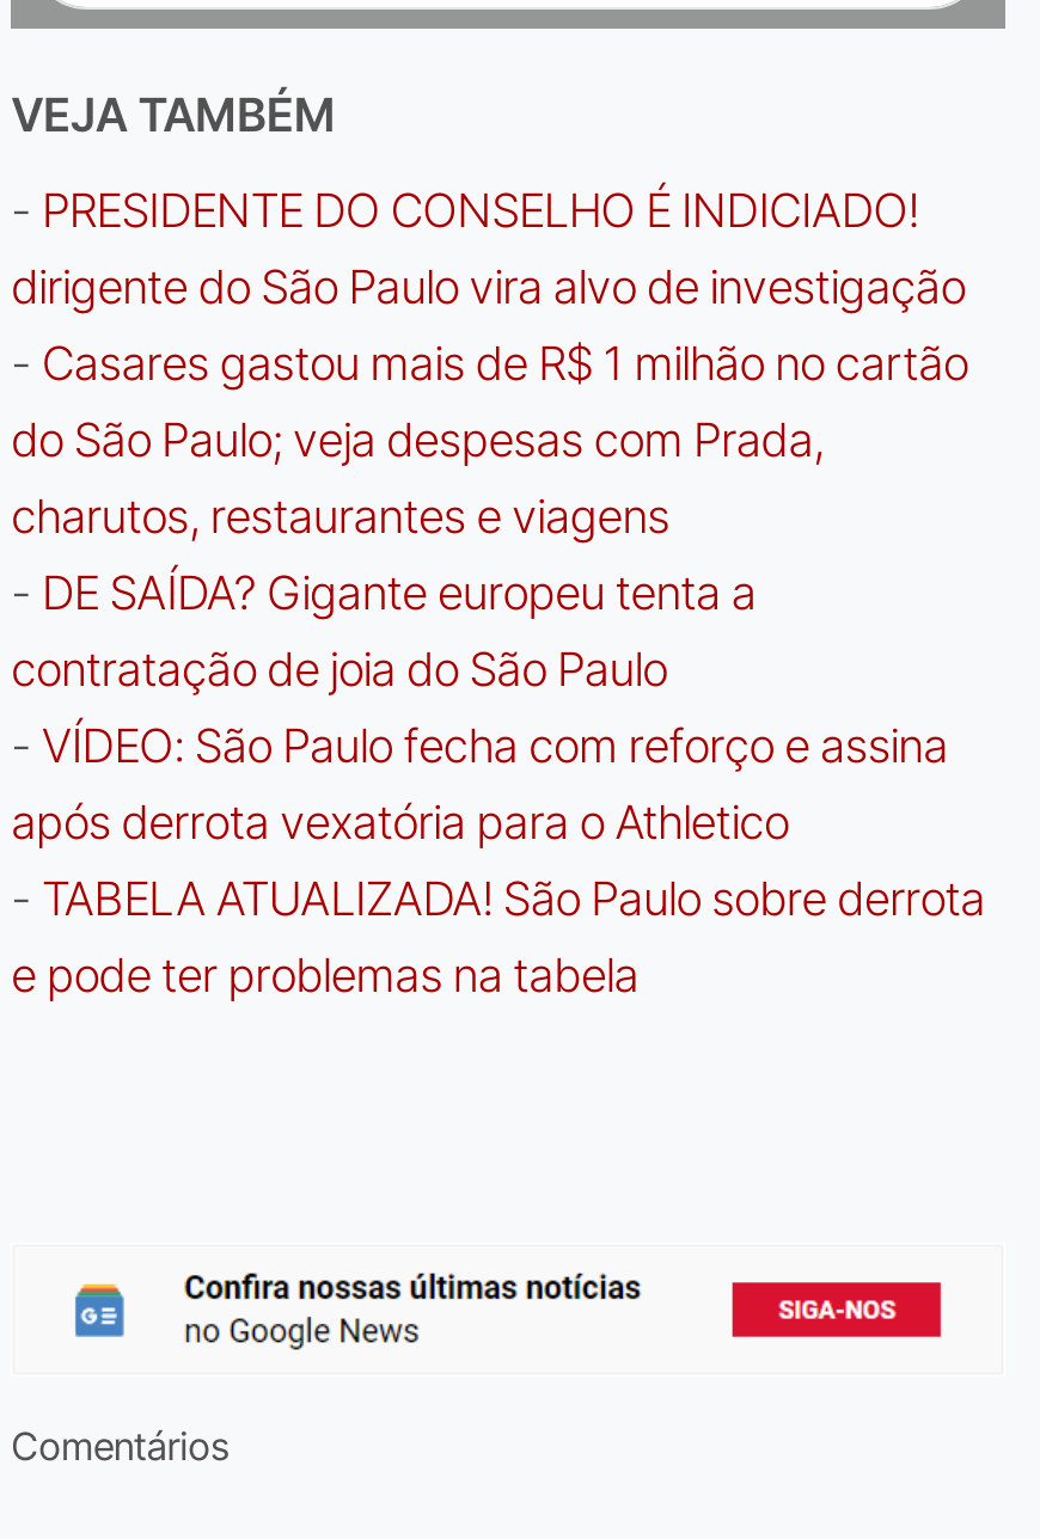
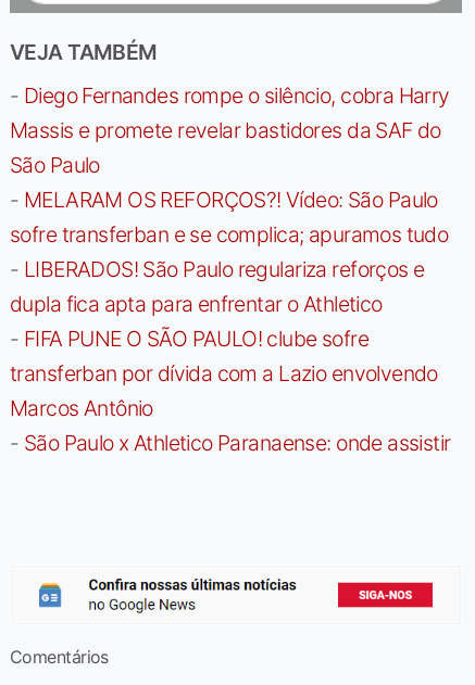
[11,182,985,1004] - PRESIDENTE DO CONSELHO É INDICIADO! | dirigente do São Paulo vira alvo de investigação | - Casares gastou mais de R$ 1 milhão no cartão | do São Paulo; veja despesas com Prada, | charutos, restaurantes e viagens | - DE SAÍDA? Gigante europeu tenta a | contratação de joia do São Paulo | - VÍDEO: São Paulo fecha com reforço e assina | após derrota vexatória para o Athletico | - TABELA ATUALIZADA! São Paulo sobre derrota | e pode ter problemas na tabela -> [10,83,451,456] - Diego Fernandes rompe o silêncio, cobra Harry | Massis e promete revelar bastidores da SAF do | São Paulo | - MELARAM OS REFORÇOS?! Vídeo: São Paulo | sofre transferban e se complica; apuramos tudo | - LIBERADOS! São Paulo regulariza reforços e | dupla fica apta para enfrentar o Athletico | - FIFA PUNE O SÃO PAULO! clube sofre | transferban por dívida com a Lazio envolvendo | Marcos Antônio | - São Paulo x Athletico Paranaense: onde assistir

